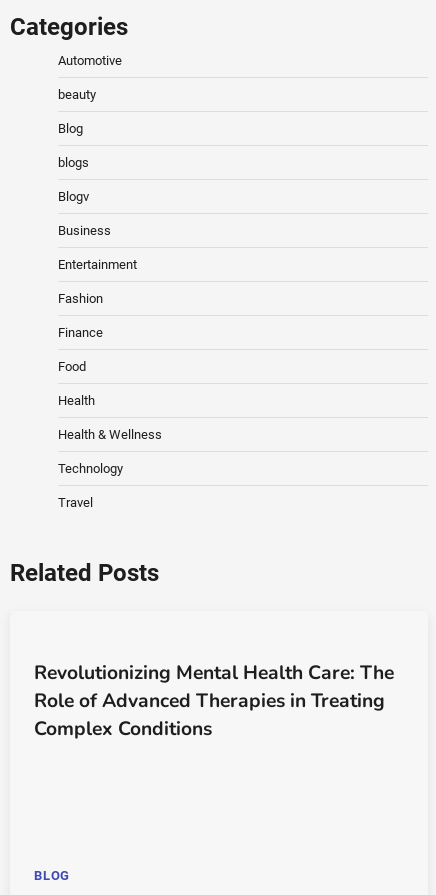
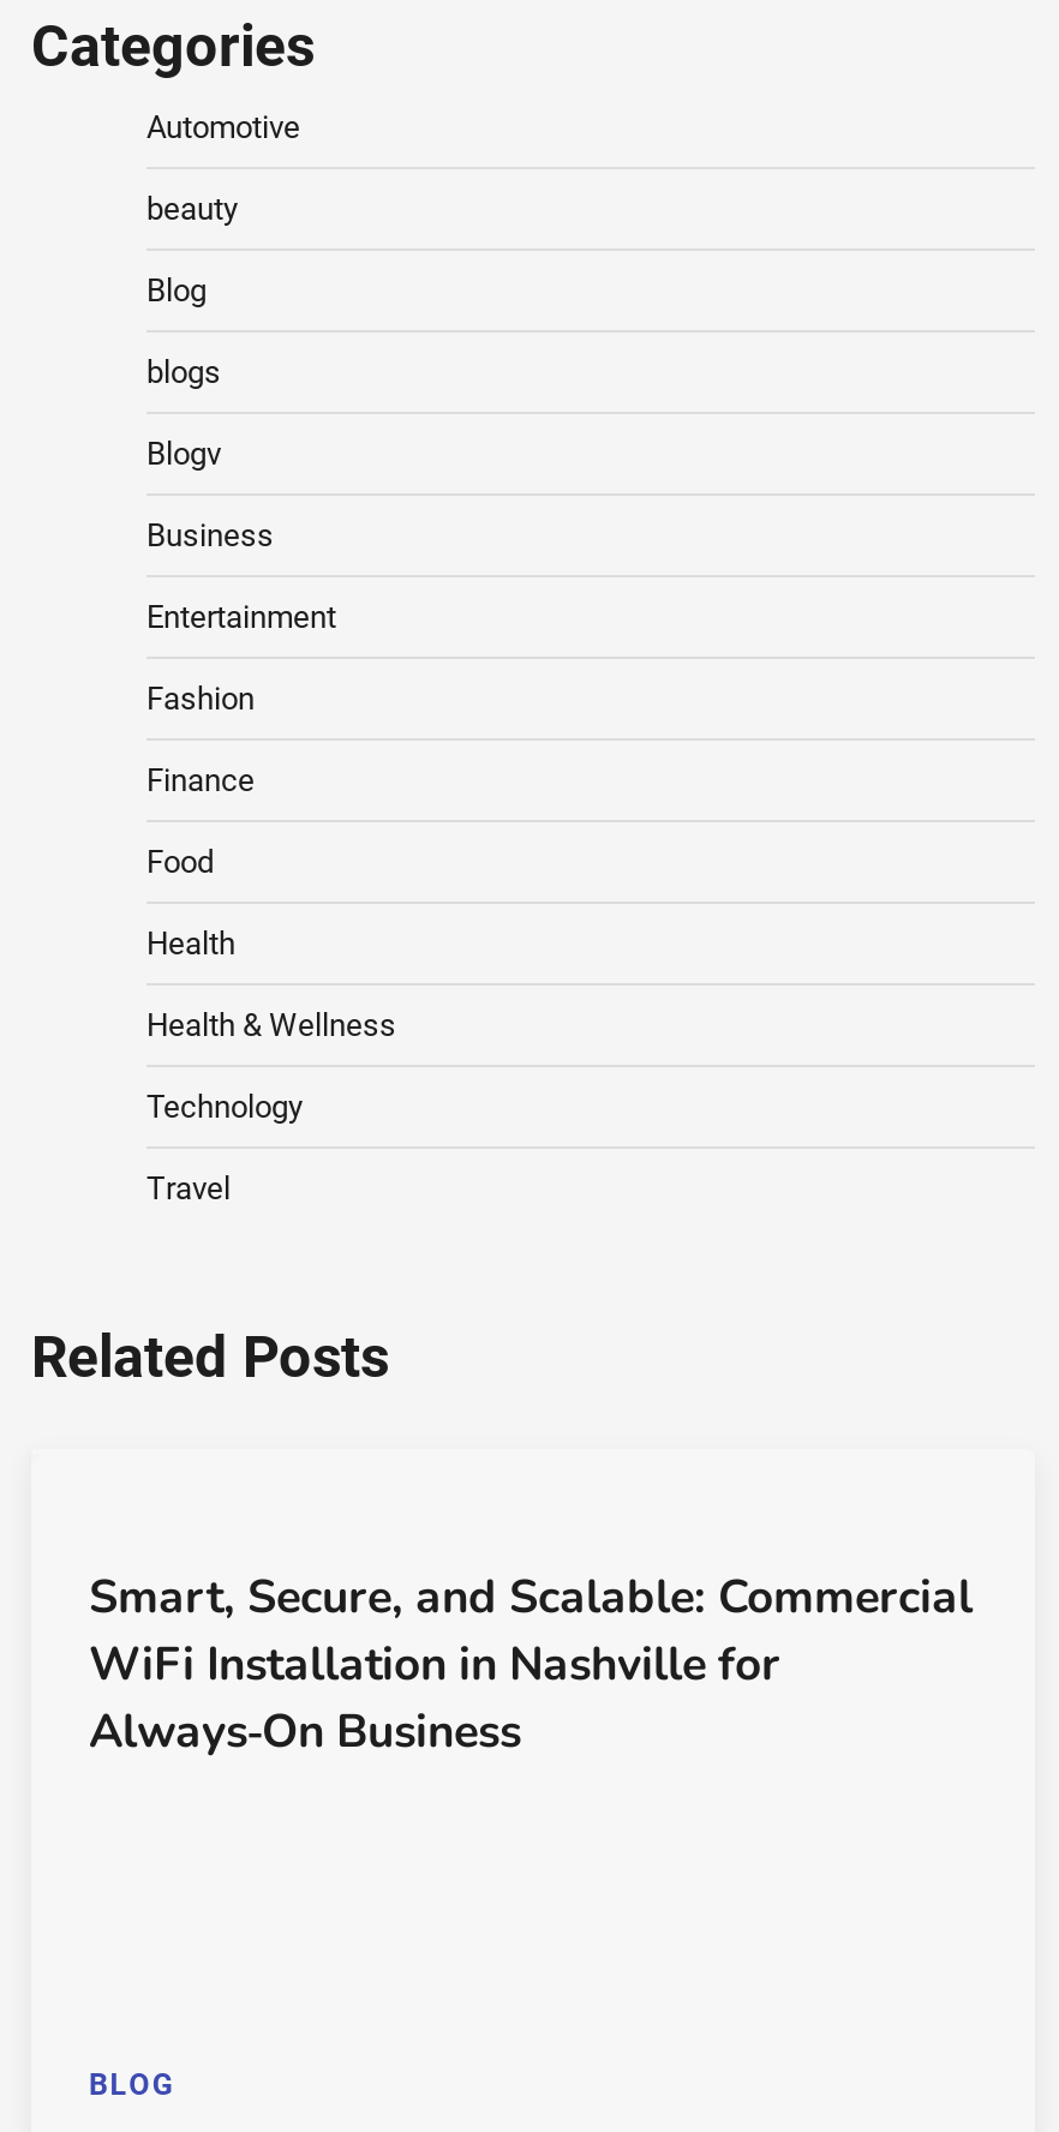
[34,660,394,742] Revolutionizing Mental Health Care: The | Role of Advanced Therapies in Treating | Complex Conditions -> [89,1567,973,1764] Smart, Secure, and Scalable: Commercial | WiFi Installation in Nashville for | Always‑On Business

